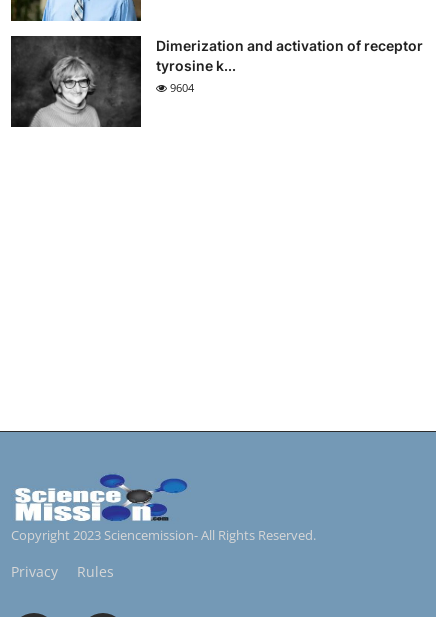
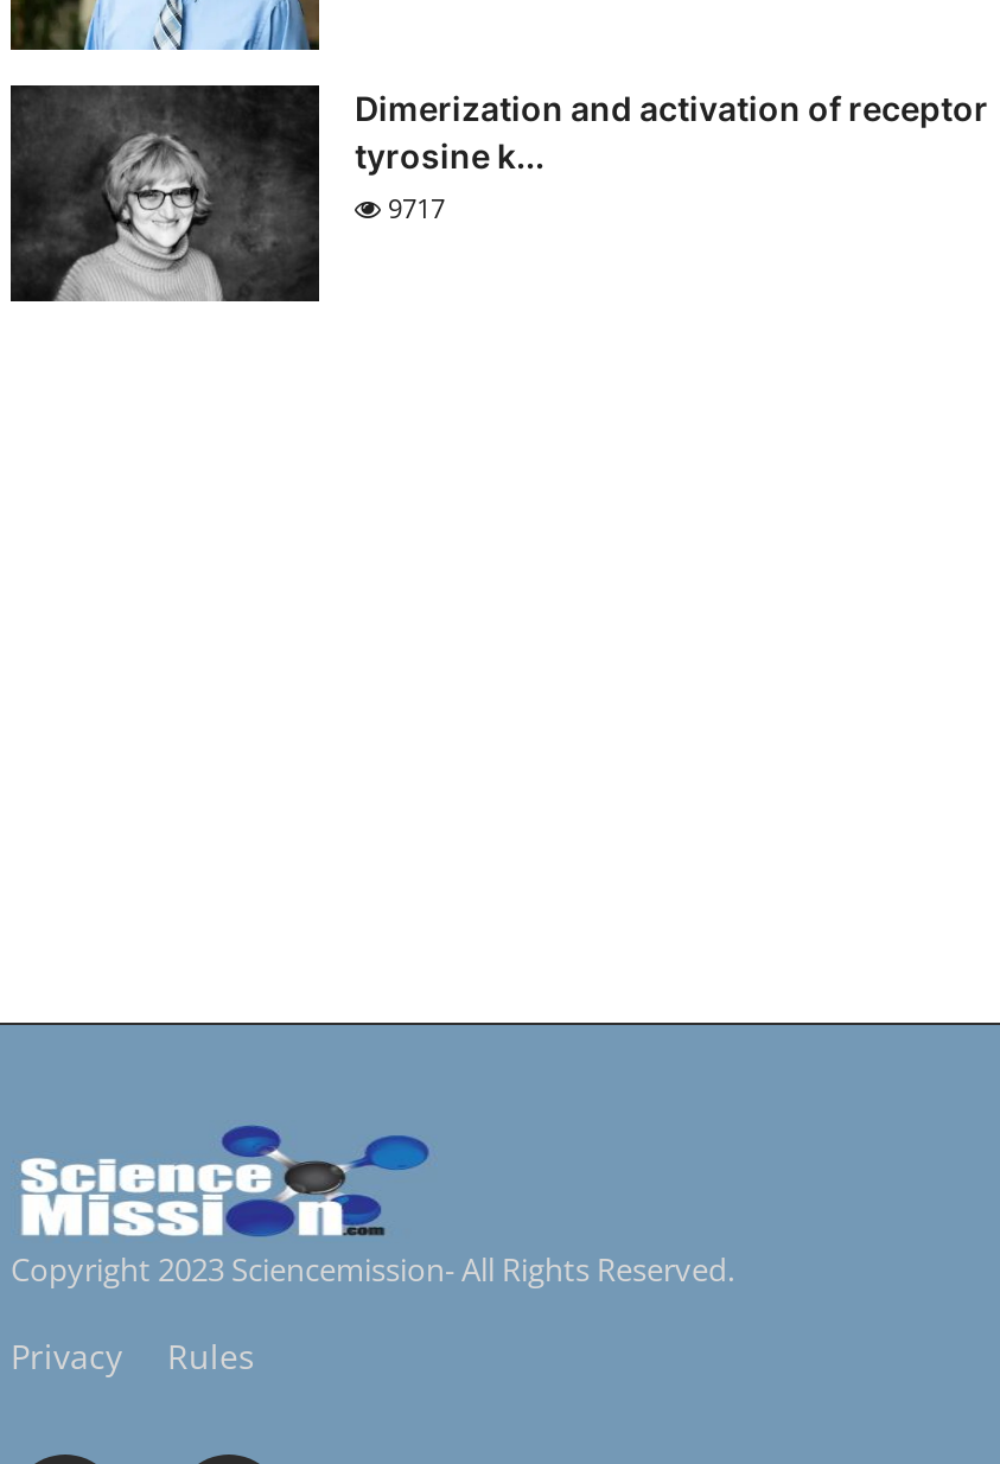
[167,80,194,95] 9604 -> [381,190,445,226] 9717

